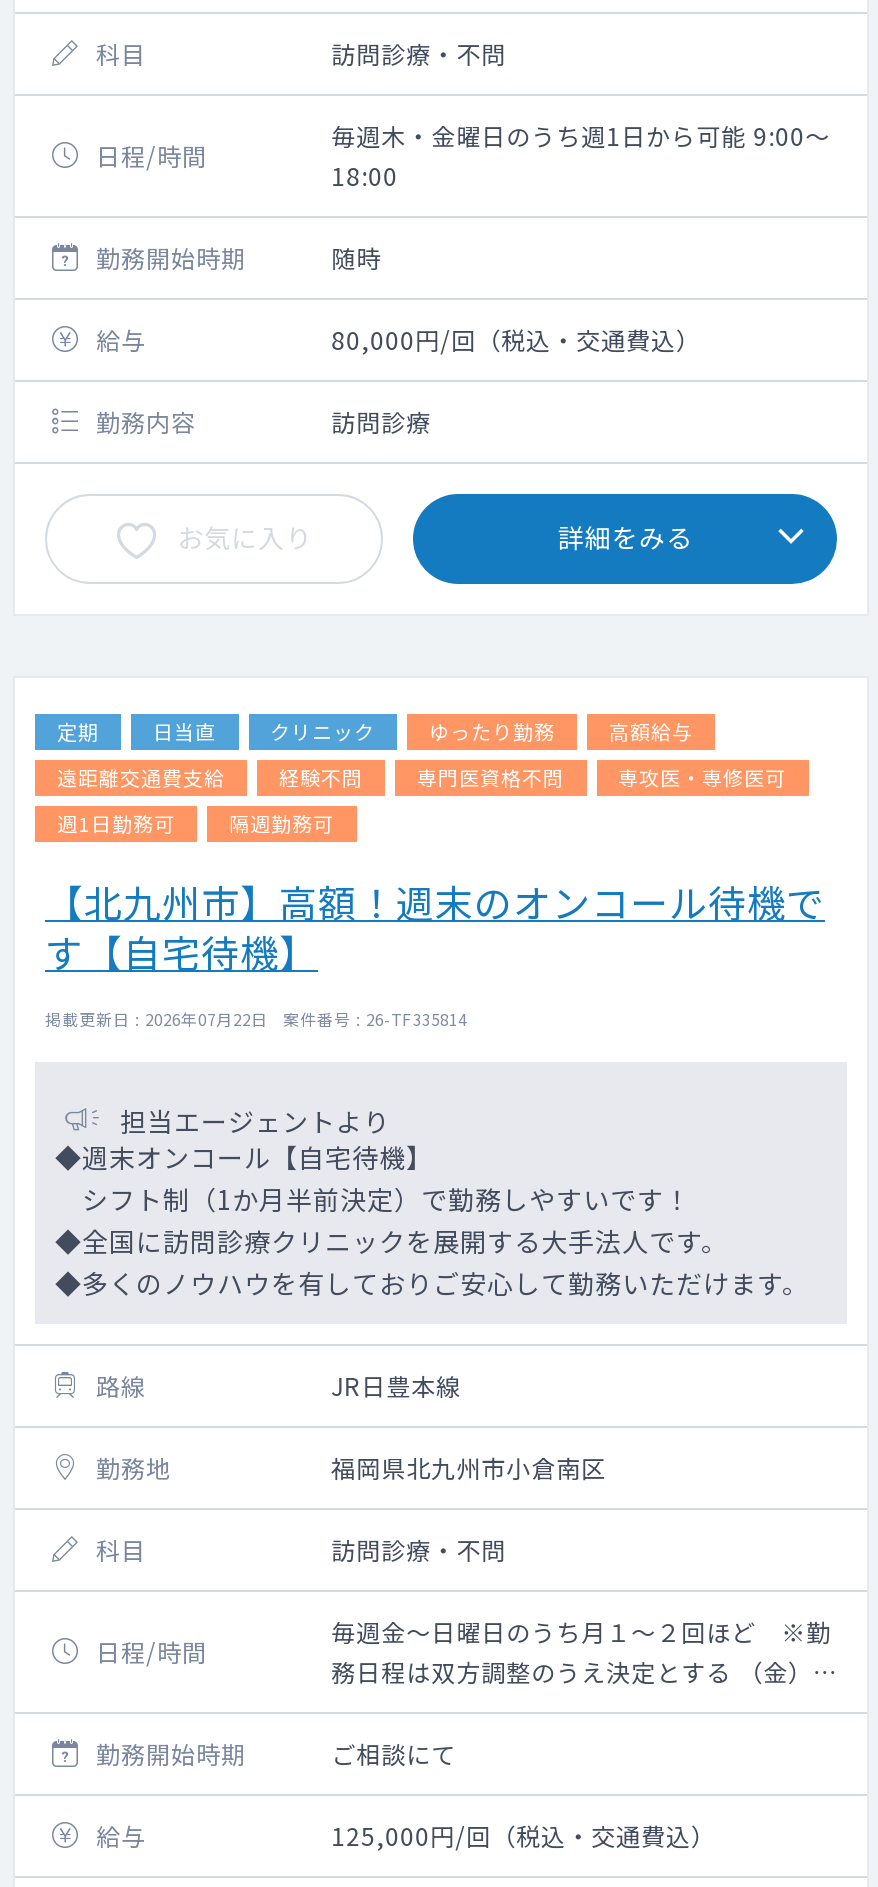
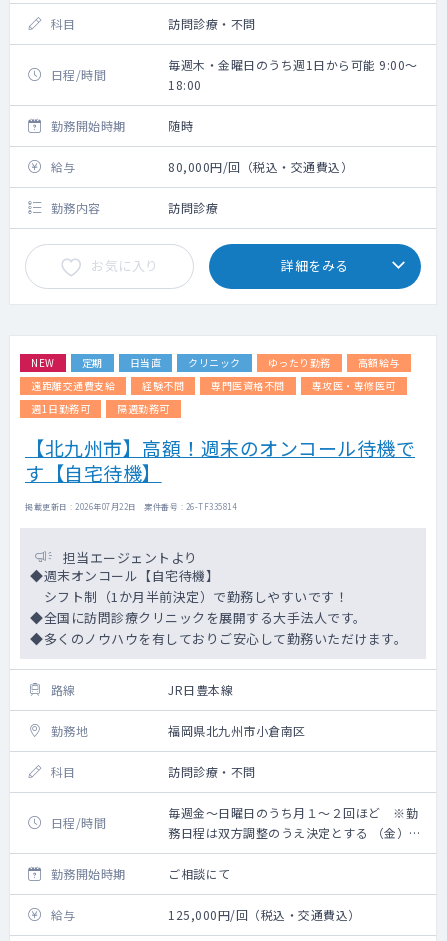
none -> [31,354,54,369] NEW

